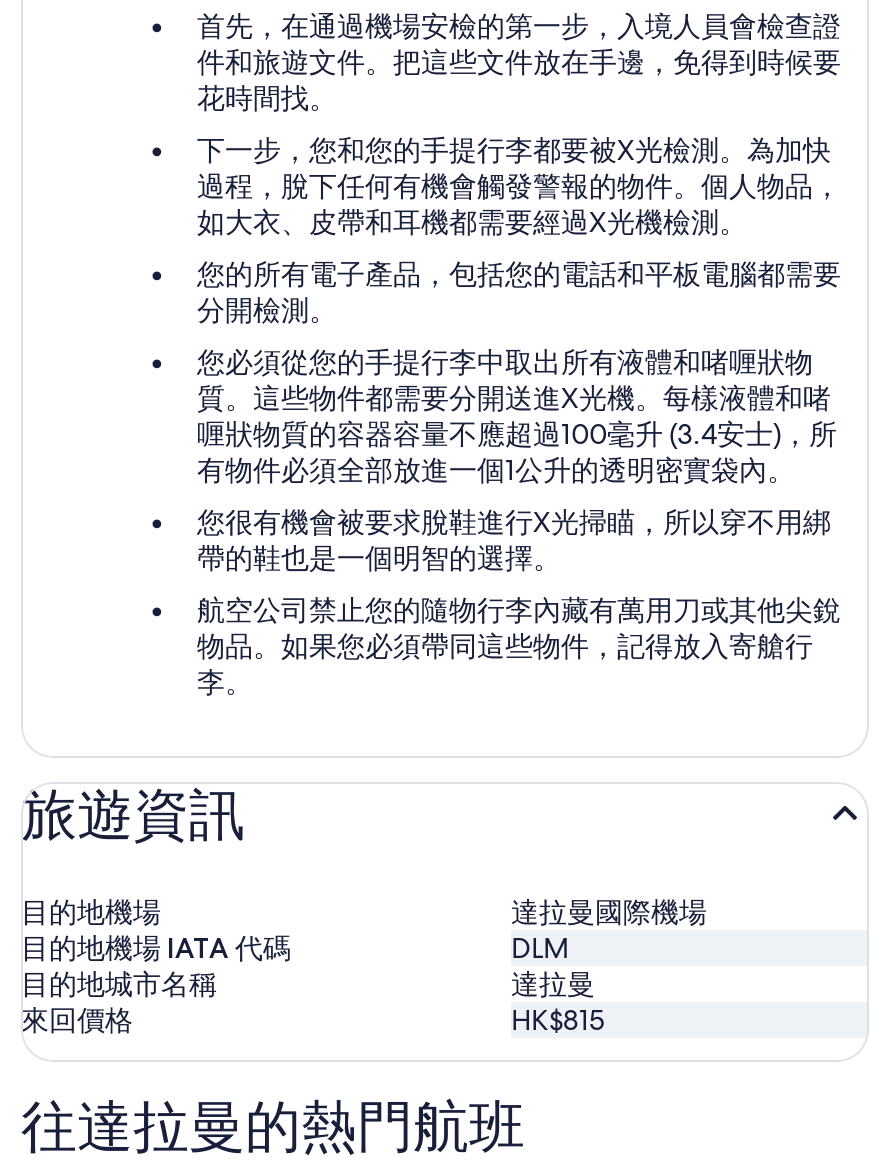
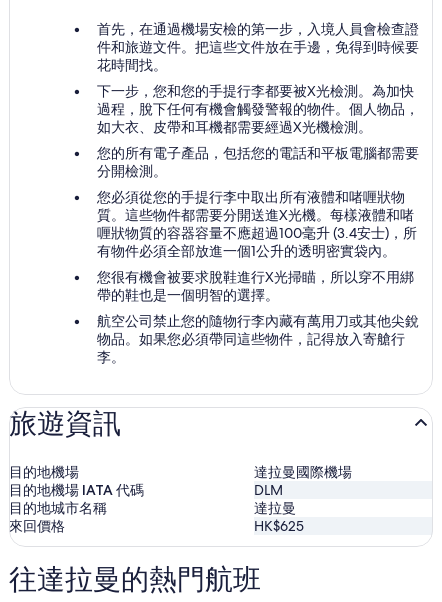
[511,1002,605,1038] HK$815 -> [254,517,304,535] HK$625

